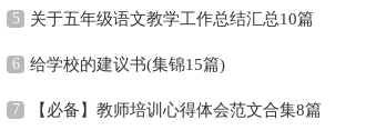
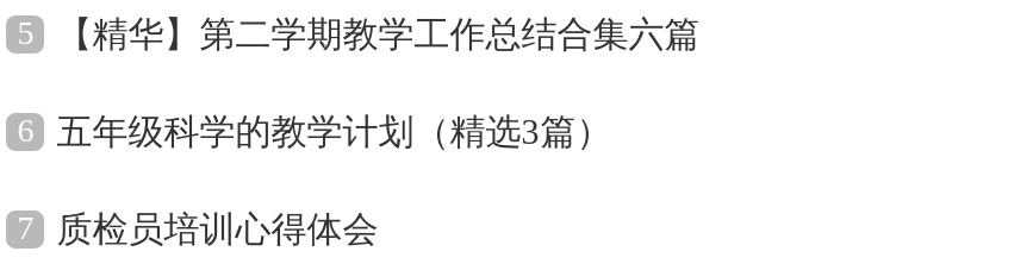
[30,10,314,28] 关于五年级语文教学工作总结汇总10篇 -> [57,15,700,53] 【精华】第二学期教学工作总结合集六篇
[30,55,225,73] 给学校的建议书(集锦15篇) -> [57,113,612,151] 五年级科学的教学计划（精选3篇）
[30,101,322,119] 【必备】教师培训心得体会范文合集8篇 -> [57,210,378,248] 质检员培训心得体会

